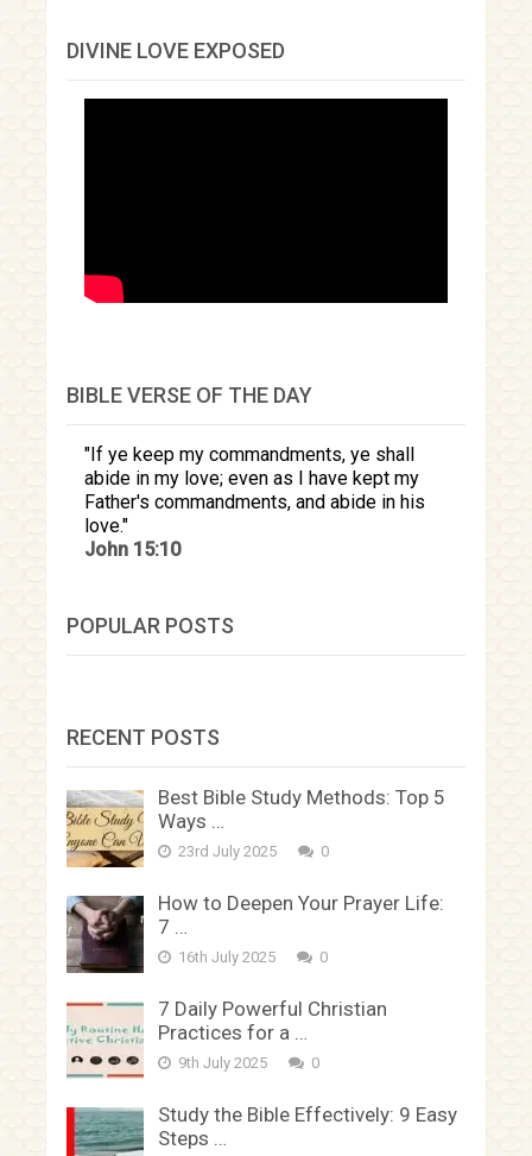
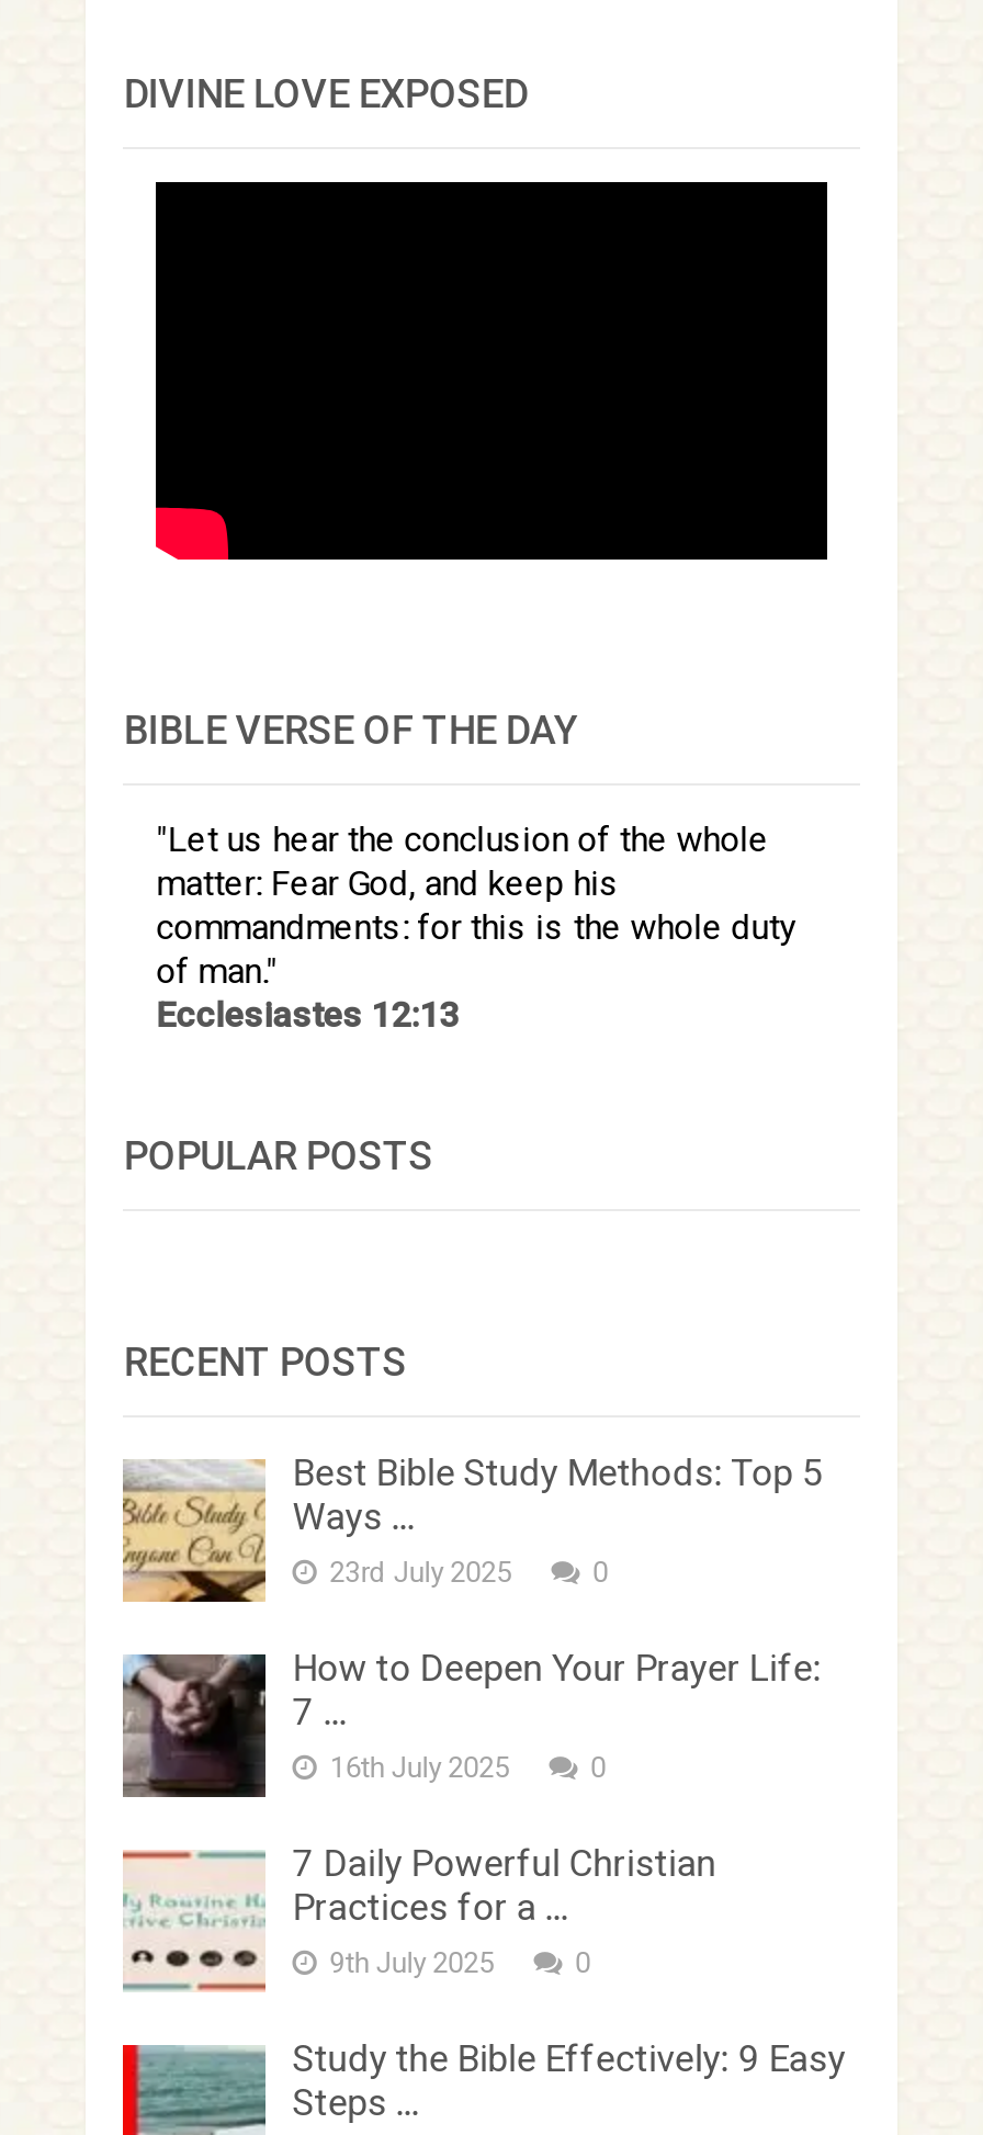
[85,444,425,561] If ye keep my commandments, ye shall | abide in my love; even as I have kept my | Father's commandments, and abide in his | love. | John 15:10 -> [156,819,797,1036] Let us hear the conclusion of the whole | matter: Fear God, and keep his | commandments: for this is the whole duty | of man. | Ecclesiastes 12:13

